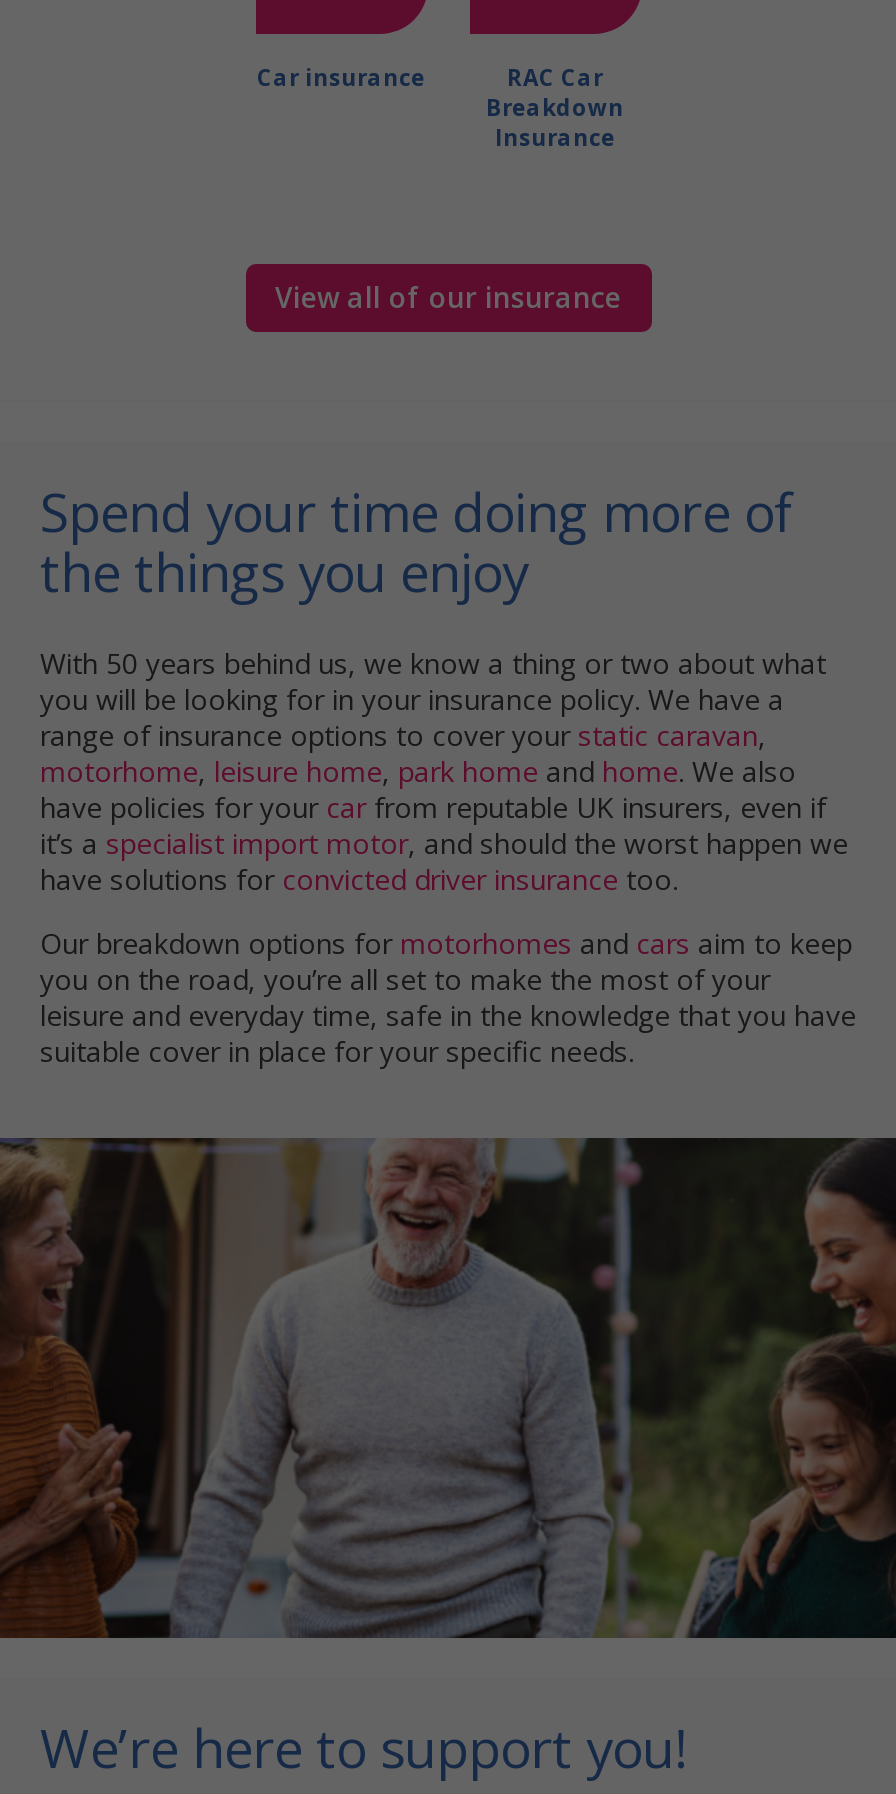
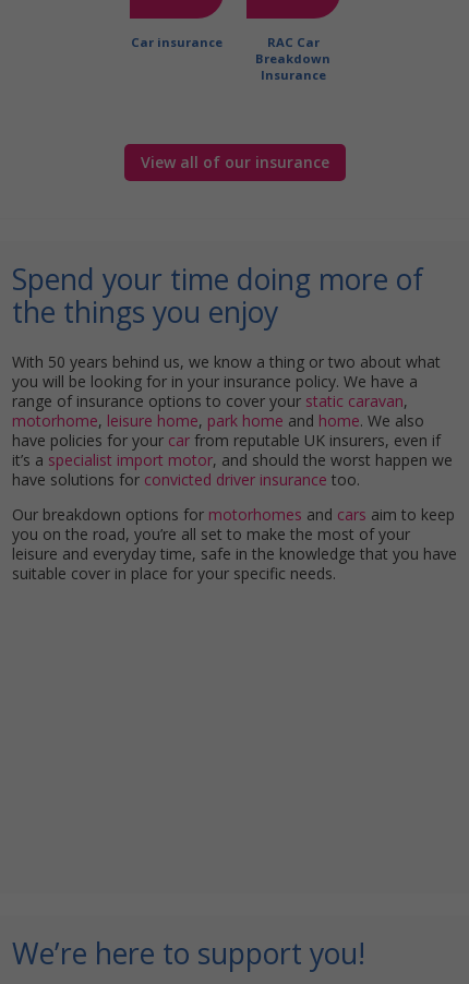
[6,1136,890,1640] [image] -> none

